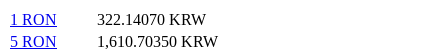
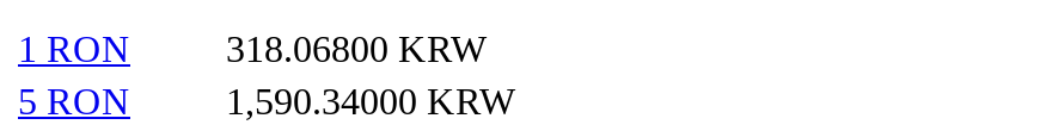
[97,11,206,28] 322.14070 KRW -> [226,29,487,69] 318.06800 KRW
[97,33,218,50] 1,610.70350 KRW -> [226,81,515,121] 1,590.34000 KRW

